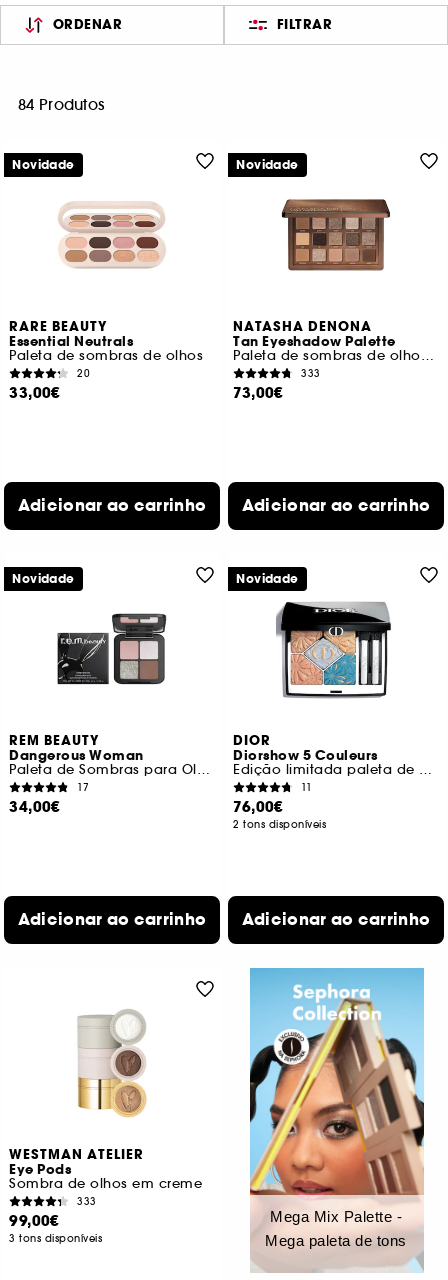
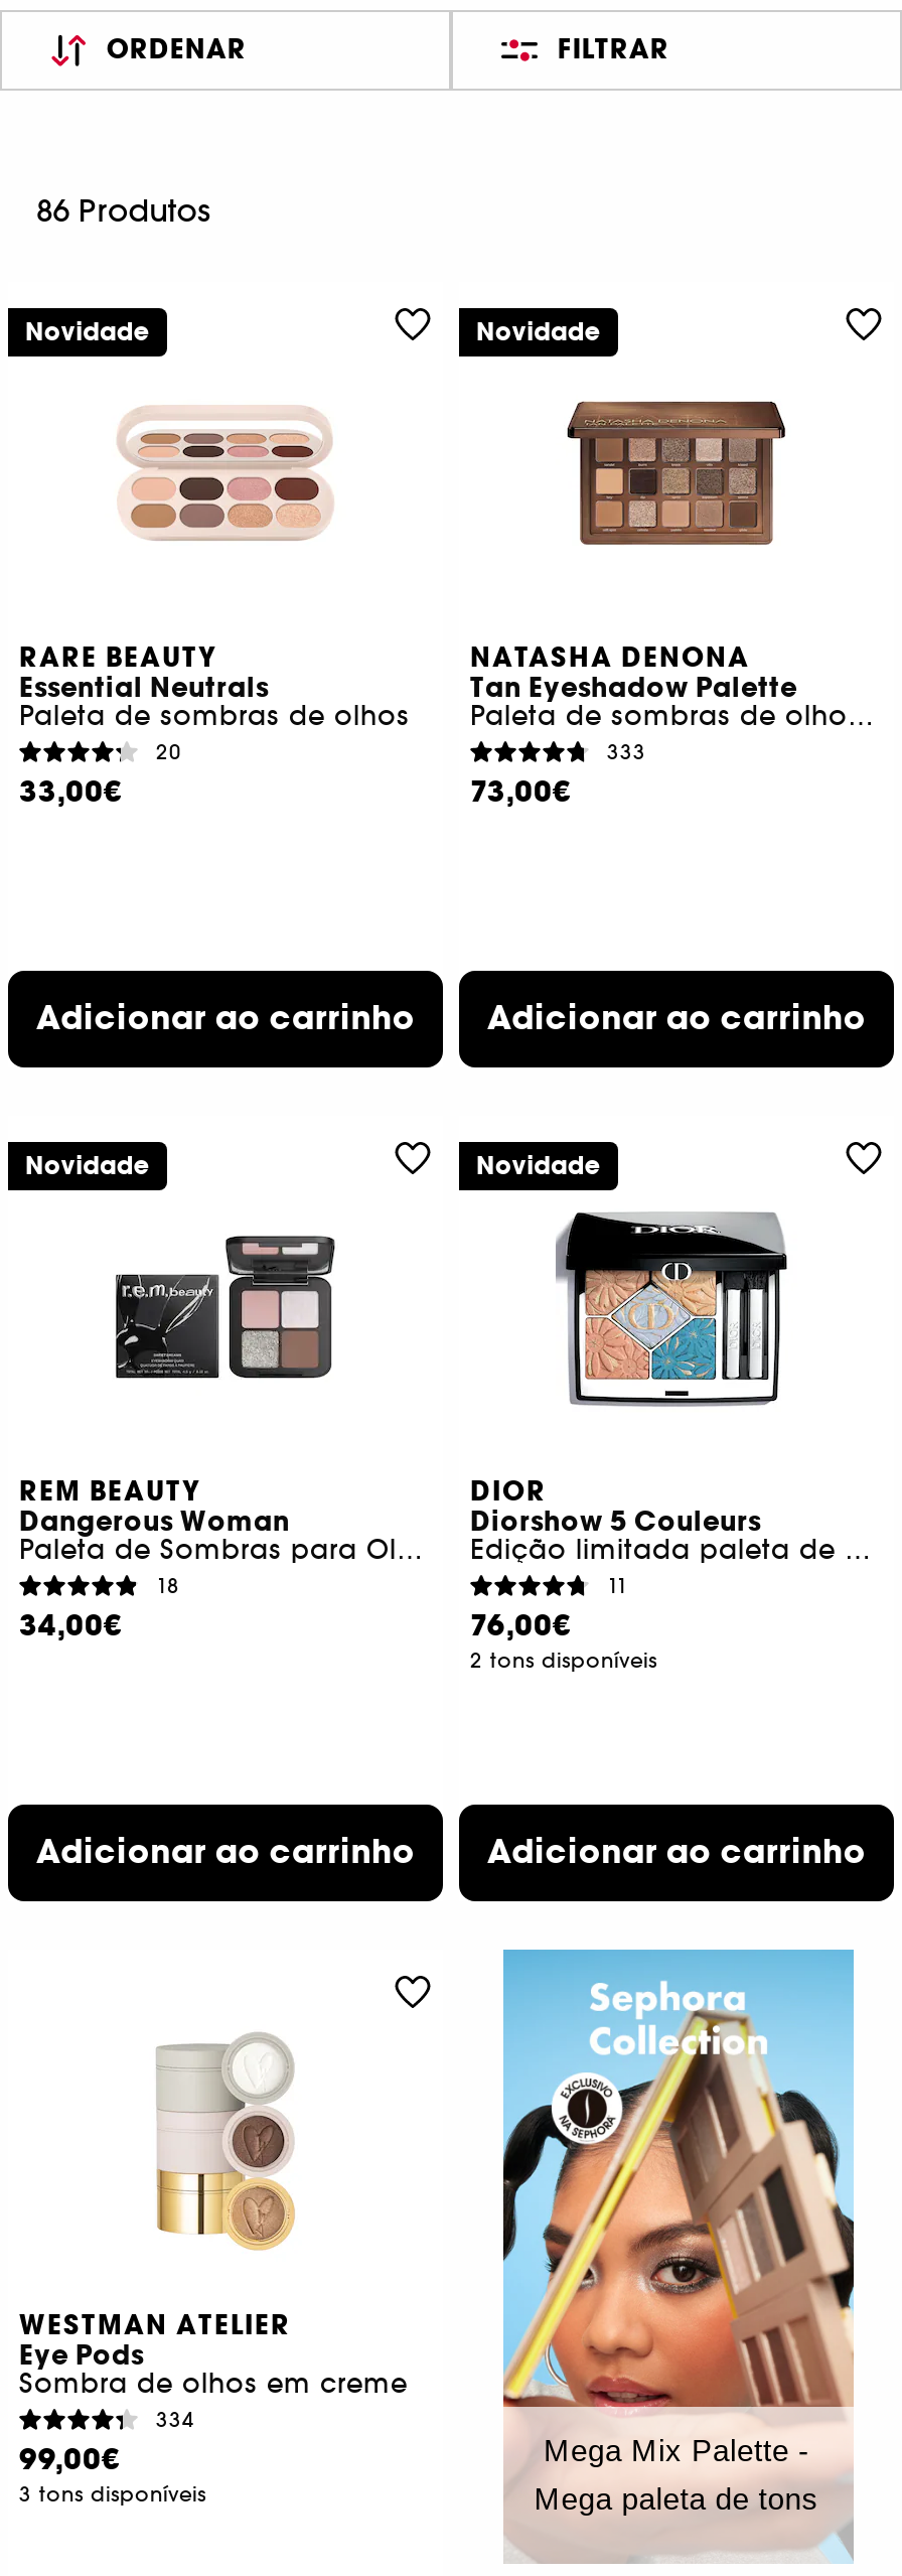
[18,95,104,114] 84 Produtos -> [36,191,210,230] 86 Produtos
[77,780,89,793] 17 -> [156,1572,180,1598] 18
[77,1194,97,1207] 333 -> [156,2406,195,2432] 334

